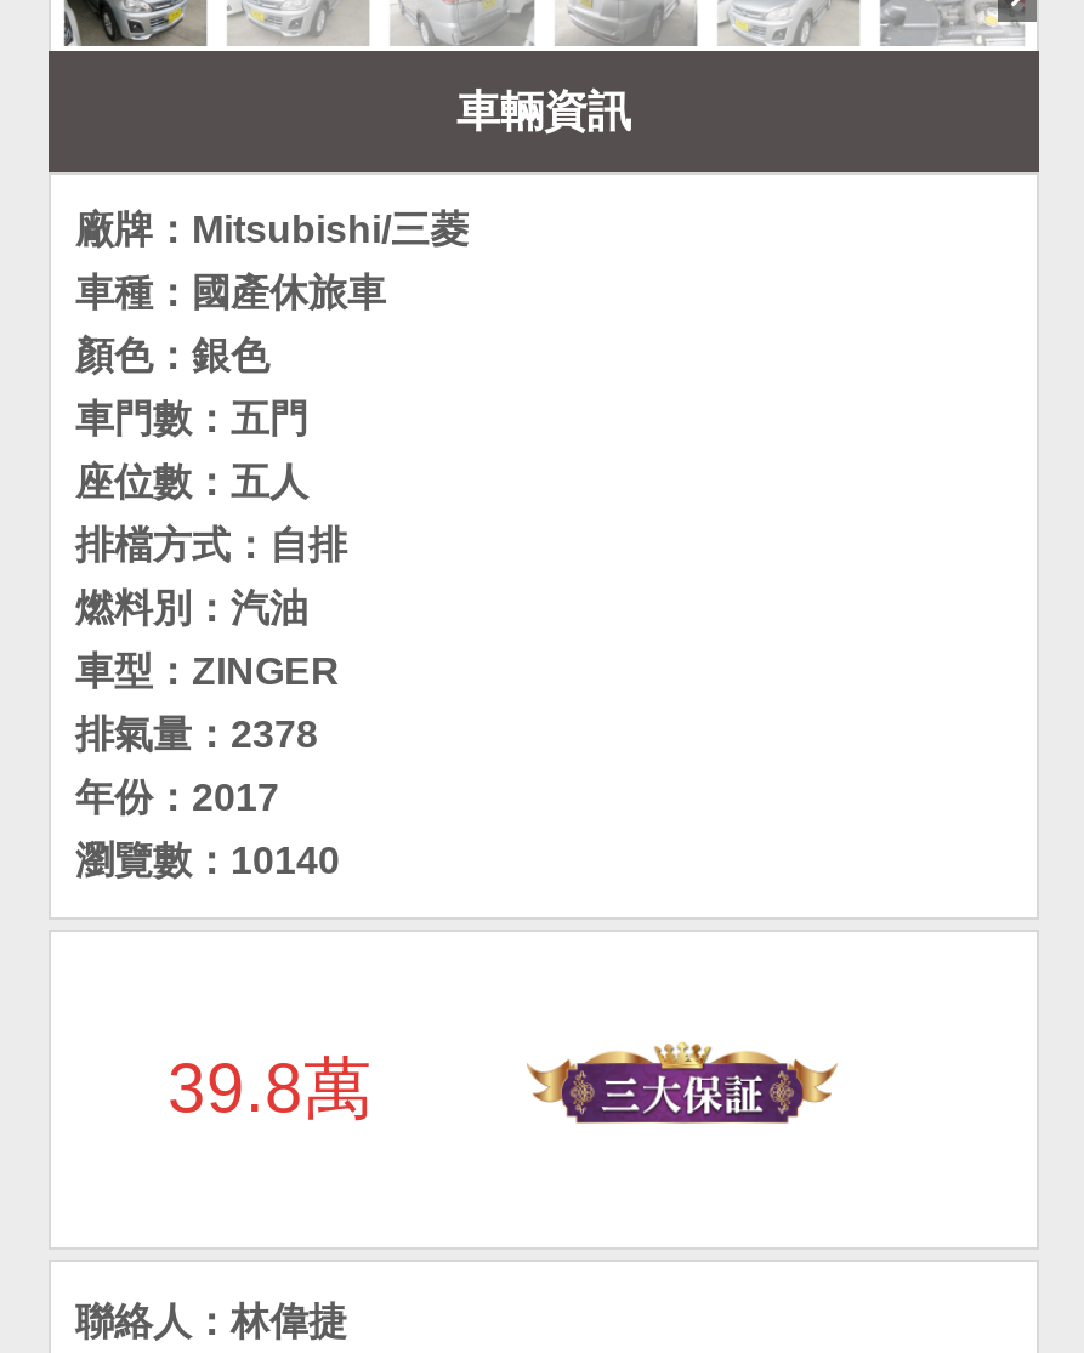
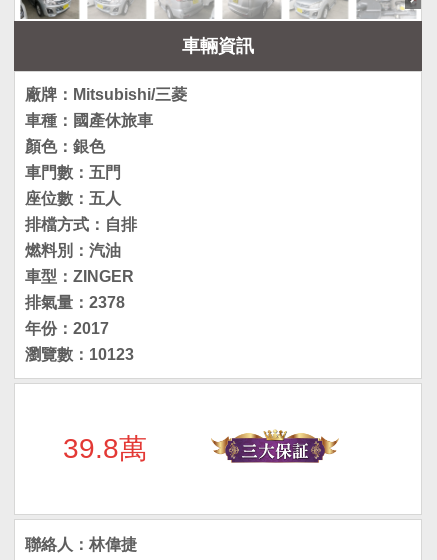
[75,840,340,881] 瀏覽數：10140 -> [25,346,134,363] 瀏覽數：10123

